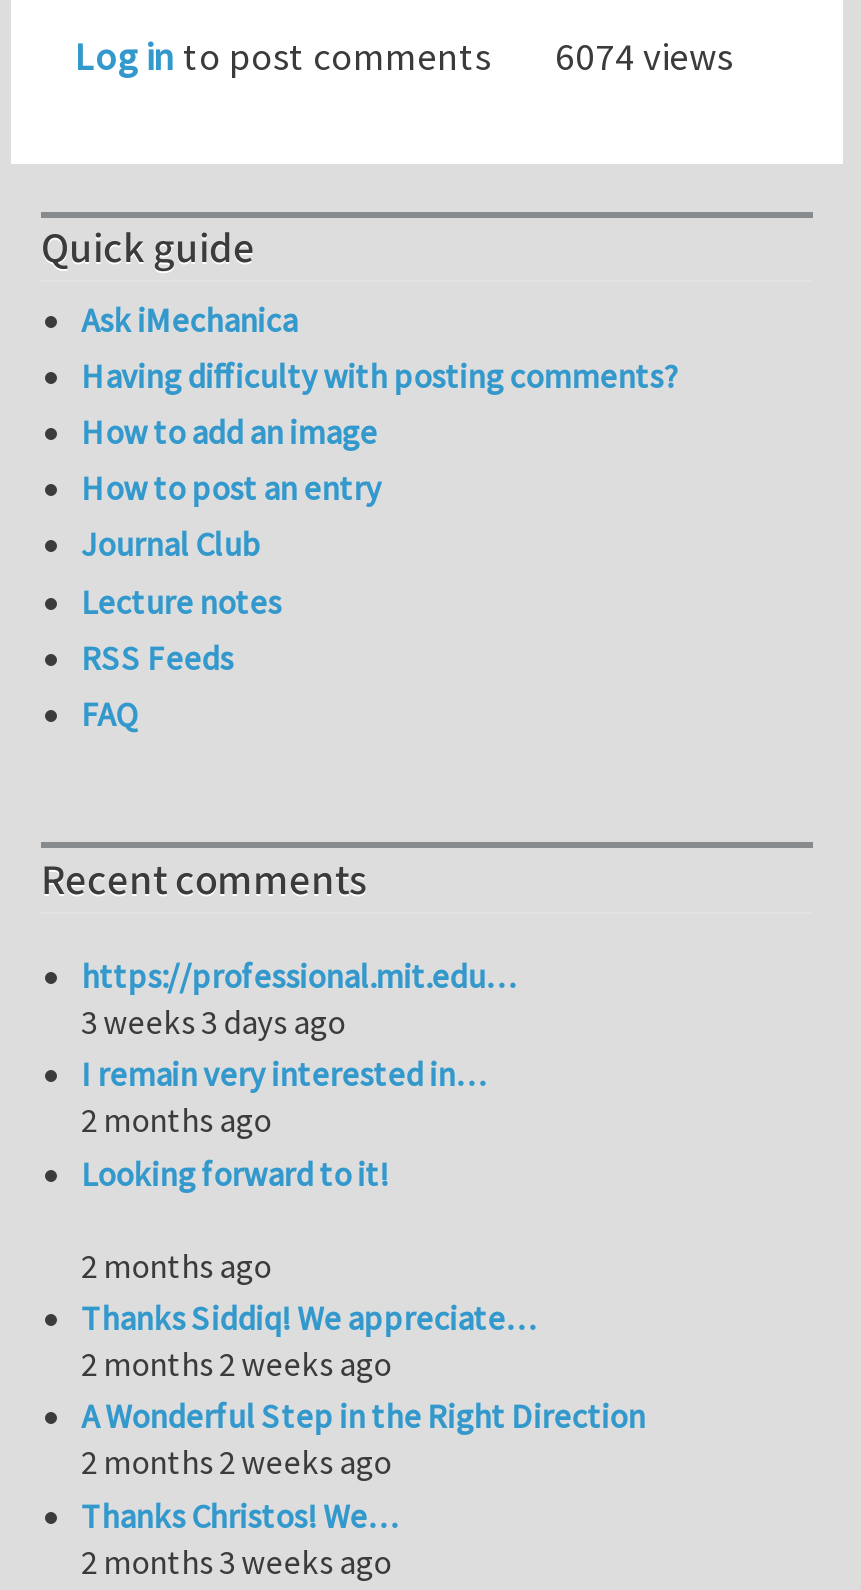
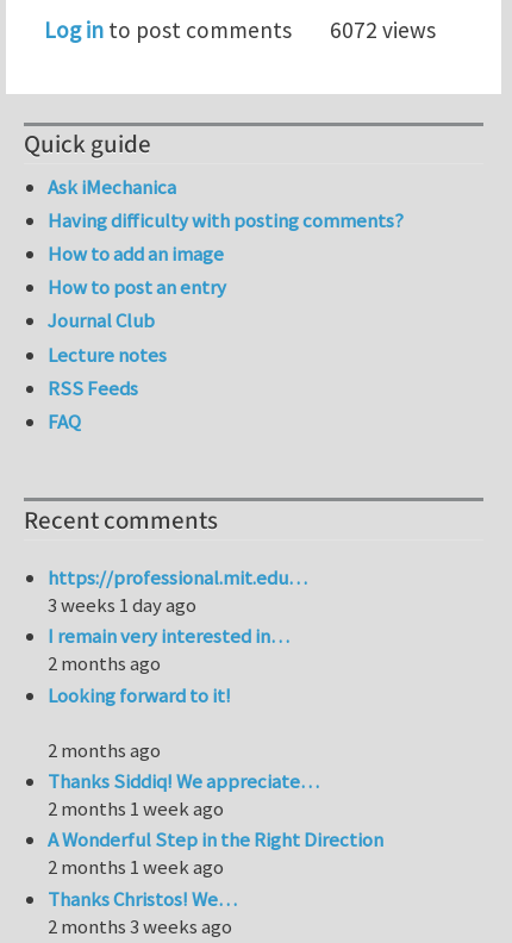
[75,33,733,81] Log in to post comments 6074 views -> [44,16,436,45] Log in to post comments 6072 views
[81,1000,345,1044] 3 weeks 3 days ago -> [48,592,197,618] 3 weeks 1 day ago
[81,1342,391,1386] 2 months 2 weeks ago -> [48,795,224,821] 2 months 1 week ago
[81,1440,391,1484] 2 months 2 weeks ago -> [48,854,224,880] 2 months 1 week ago

